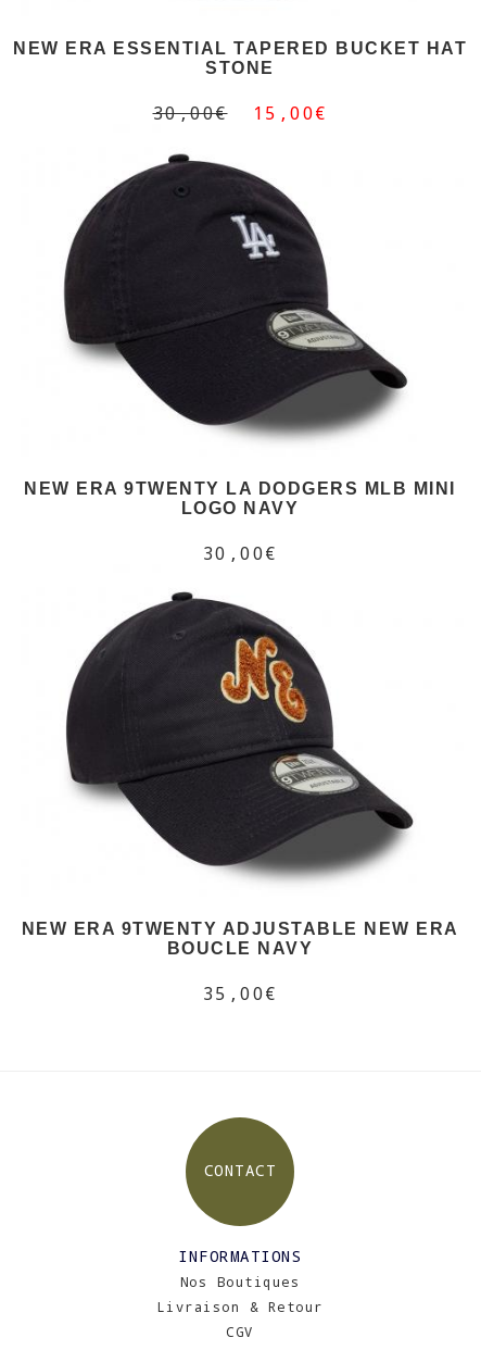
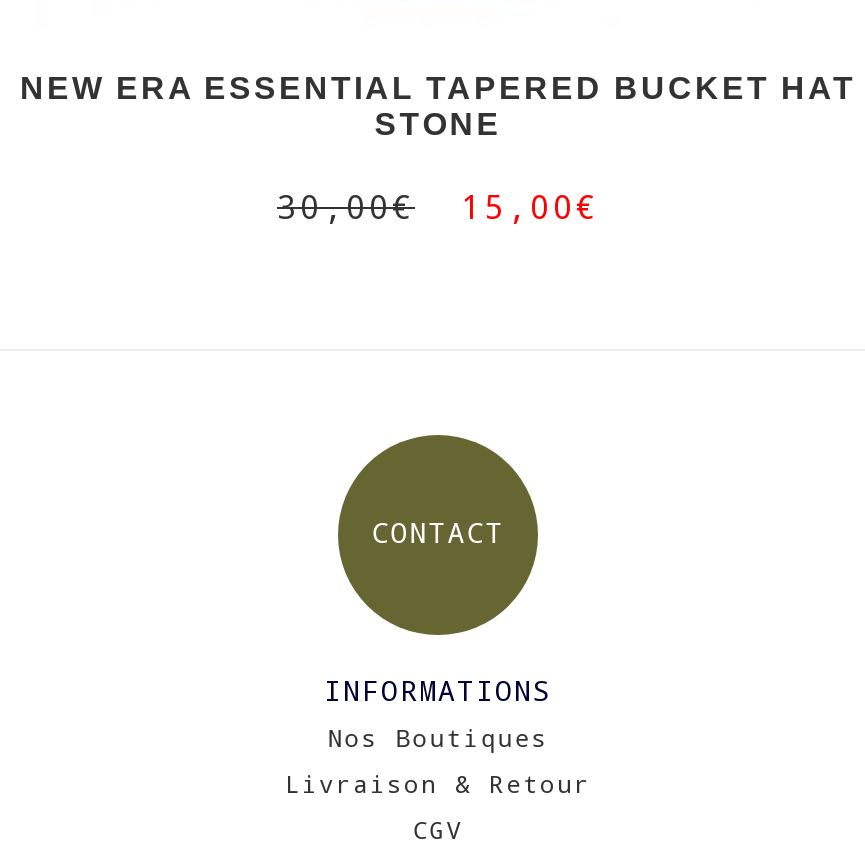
[24,153,456,564] [image] | NEW ERA 9TWENTY LA DODGERS MLB MINI | LOGO NAVY | 30,00€ -> none
[21,591,459,1005] [image] | NEW ERA 9TWENTY ADJUSTABLE NEW ERA | BOUCLE NAVY | 35,00€ -> none

